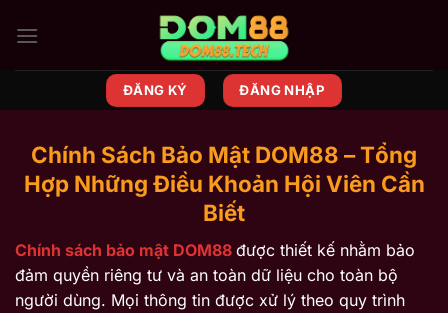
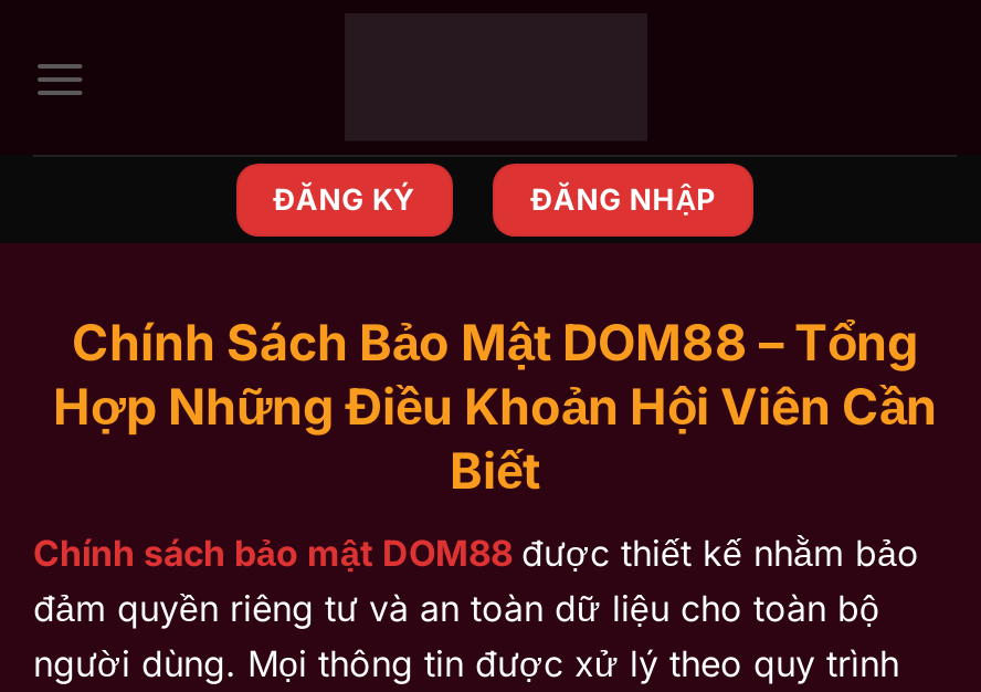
[159,15,289,61] [image] -> none

